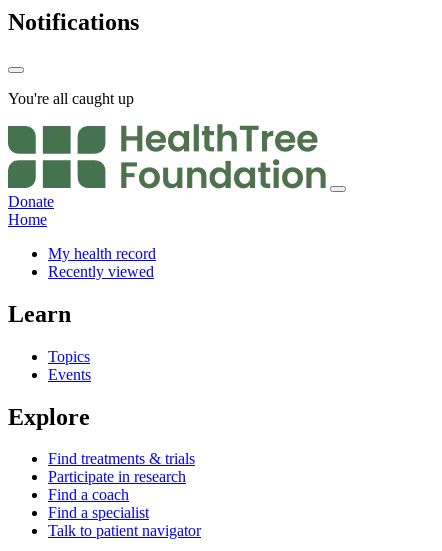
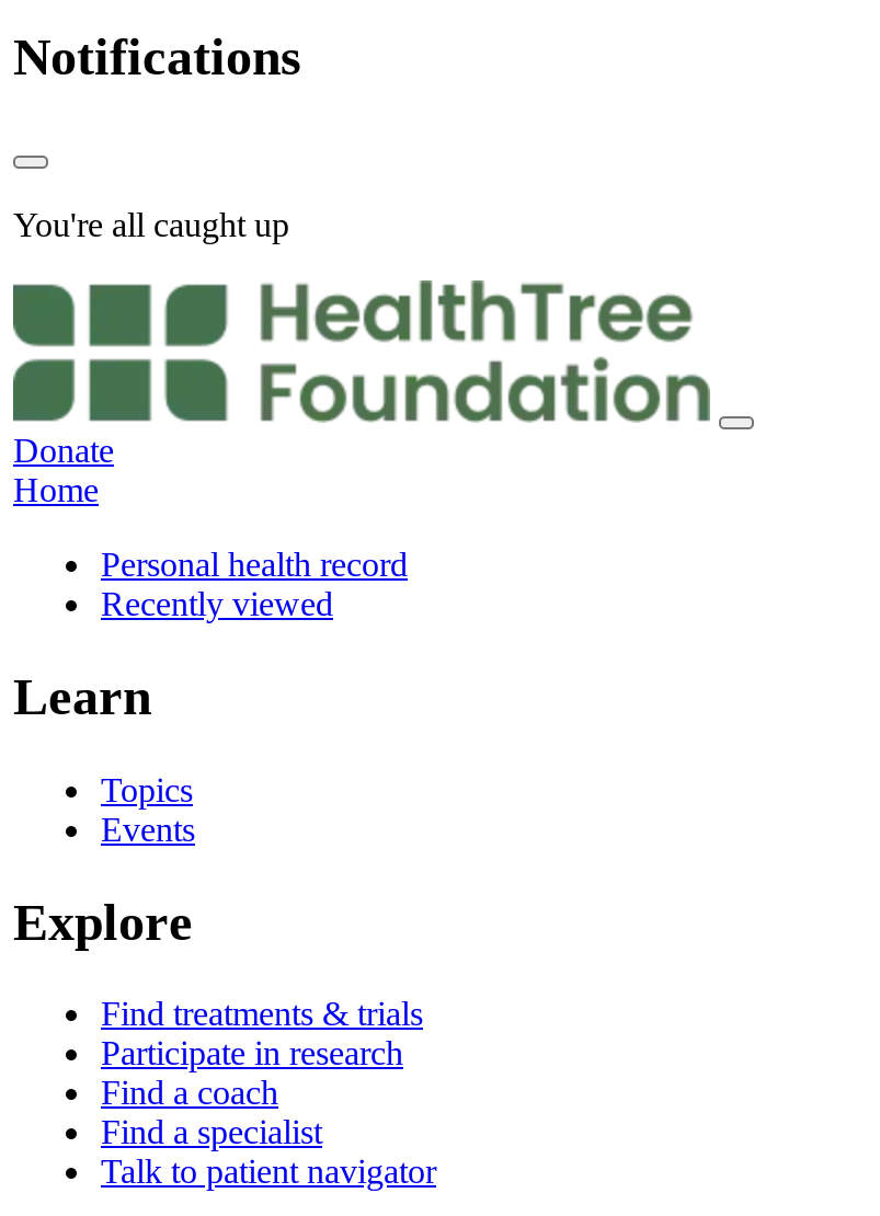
[48,245,156,262] My health record -> [101,545,408,582] Personal health record

